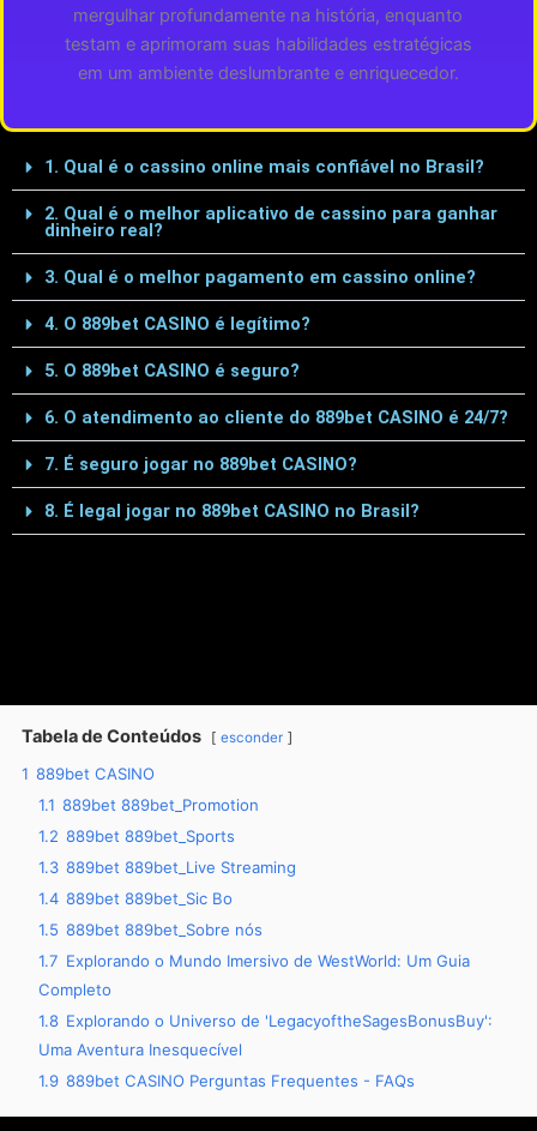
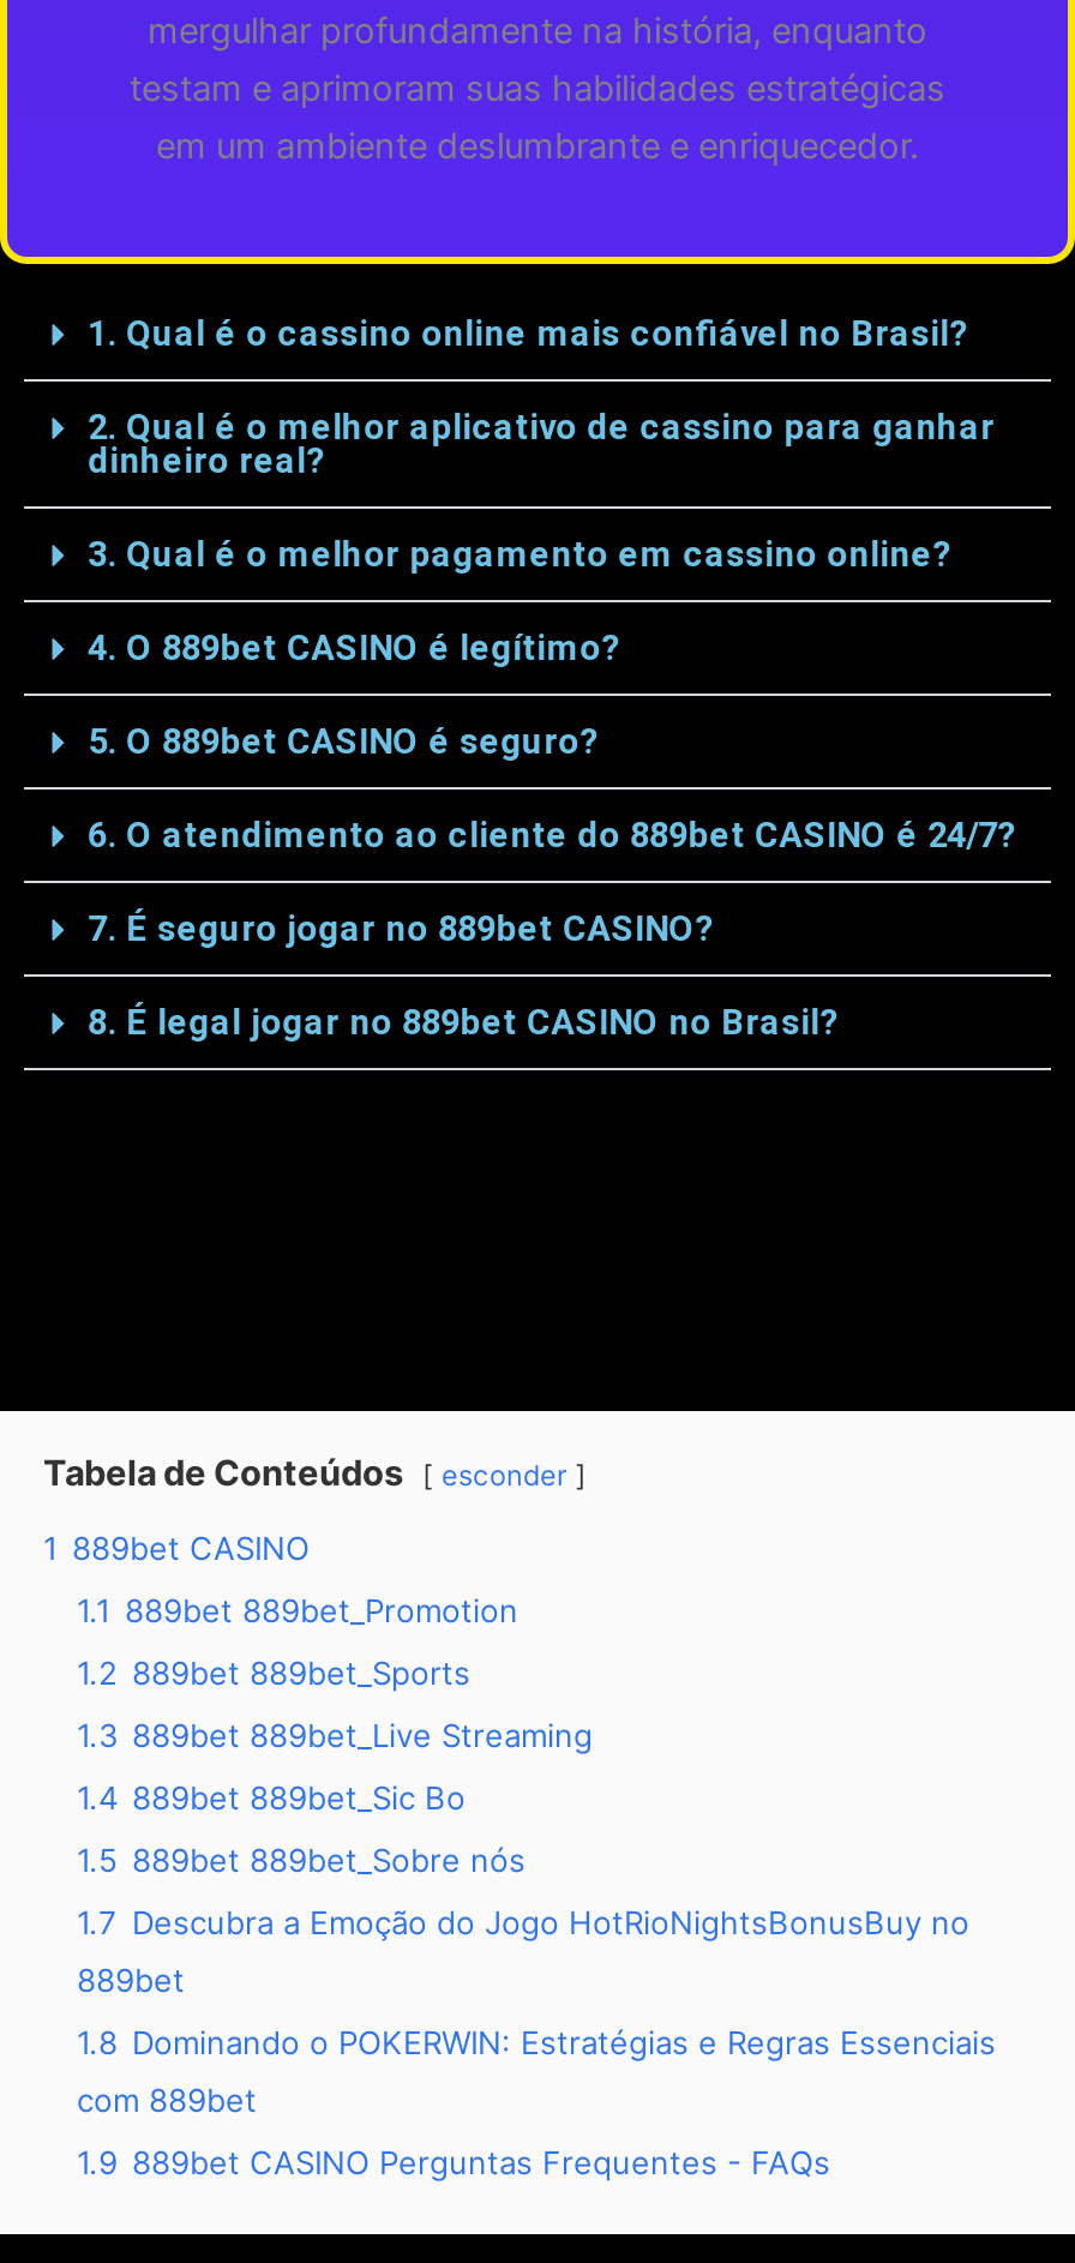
[38,951,470,970] 1.7 Explorando o Mundo Imersivo de WestWorld: Um Guia -> [77,1903,969,1942] 1.7 Descubra a Emoção do Jogo HotRioNightsBonusBuy no
[38,980,111,999] Completo -> [77,1961,185,1999] 889bet
[38,1011,493,1030] 1.8 Explorando o Universo de 'LegacyoftheSagesBonusBuy': -> [77,2023,996,2062] 1.8 Dominando o POKERWIN: Estratégias e Regras Essenciais
[38,1040,242,1059] Uma Aventura Inesquecível -> [77,2081,257,2119] com 889bet

